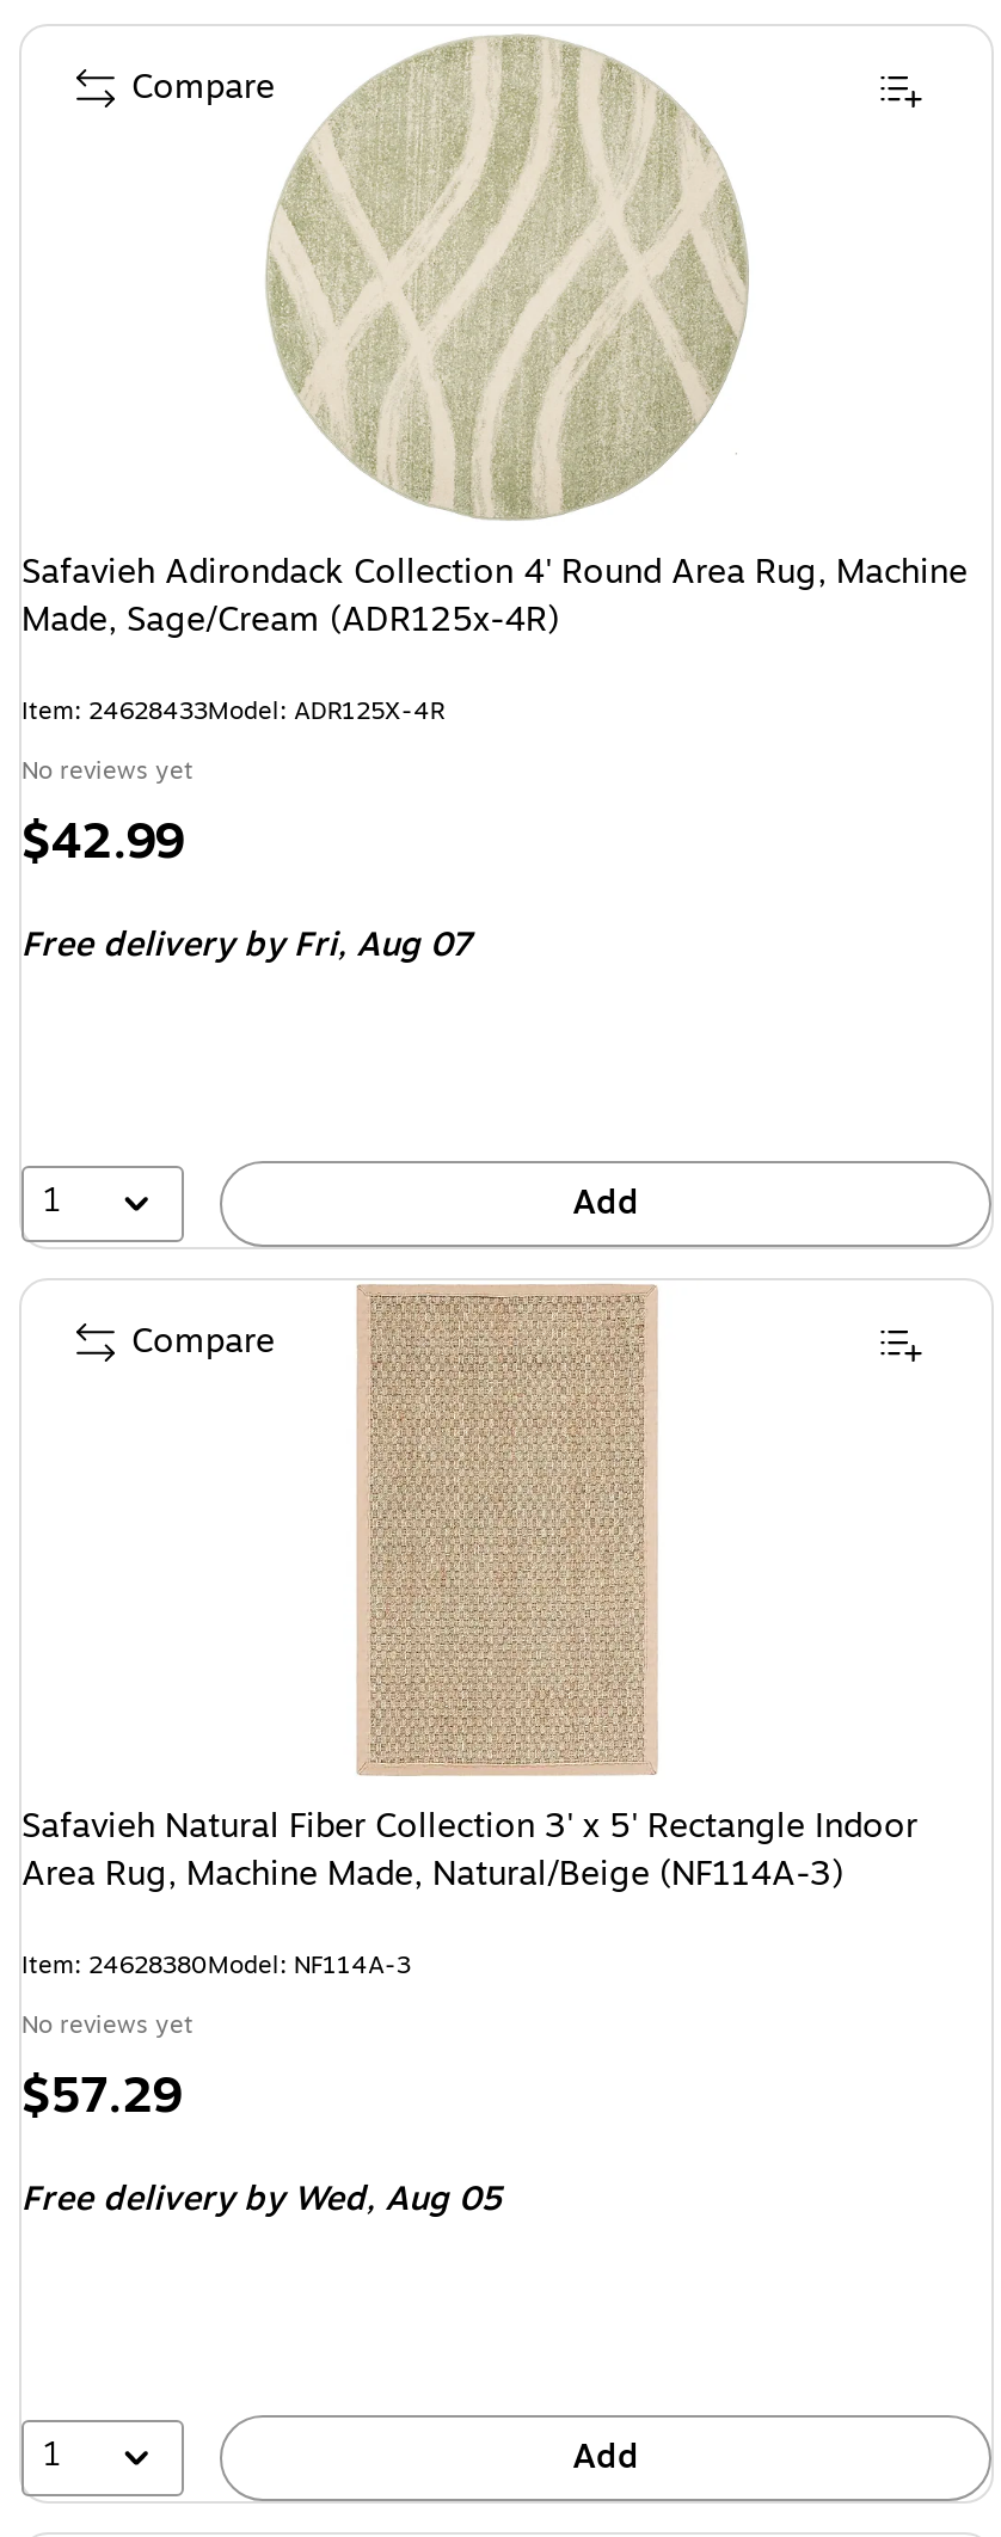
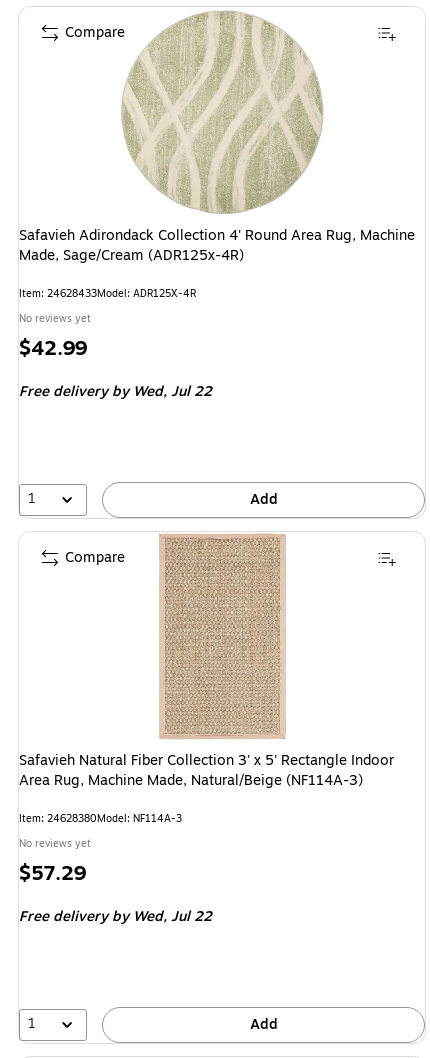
[22,920,471,970] Free delivery by Fri, Aug 07 -> [19,381,212,402] Free delivery by Wed, Jul 22
[22,2174,502,2224] Free delivery by Wed, Aug 05 -> [19,906,212,927] Free delivery by Wed, Jul 22

